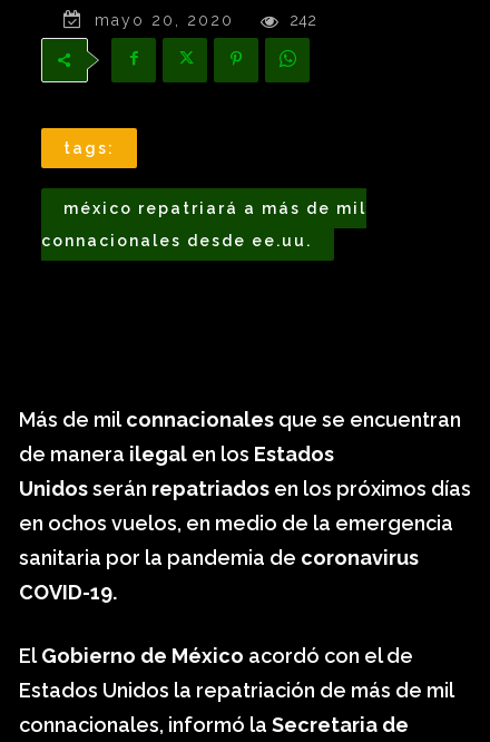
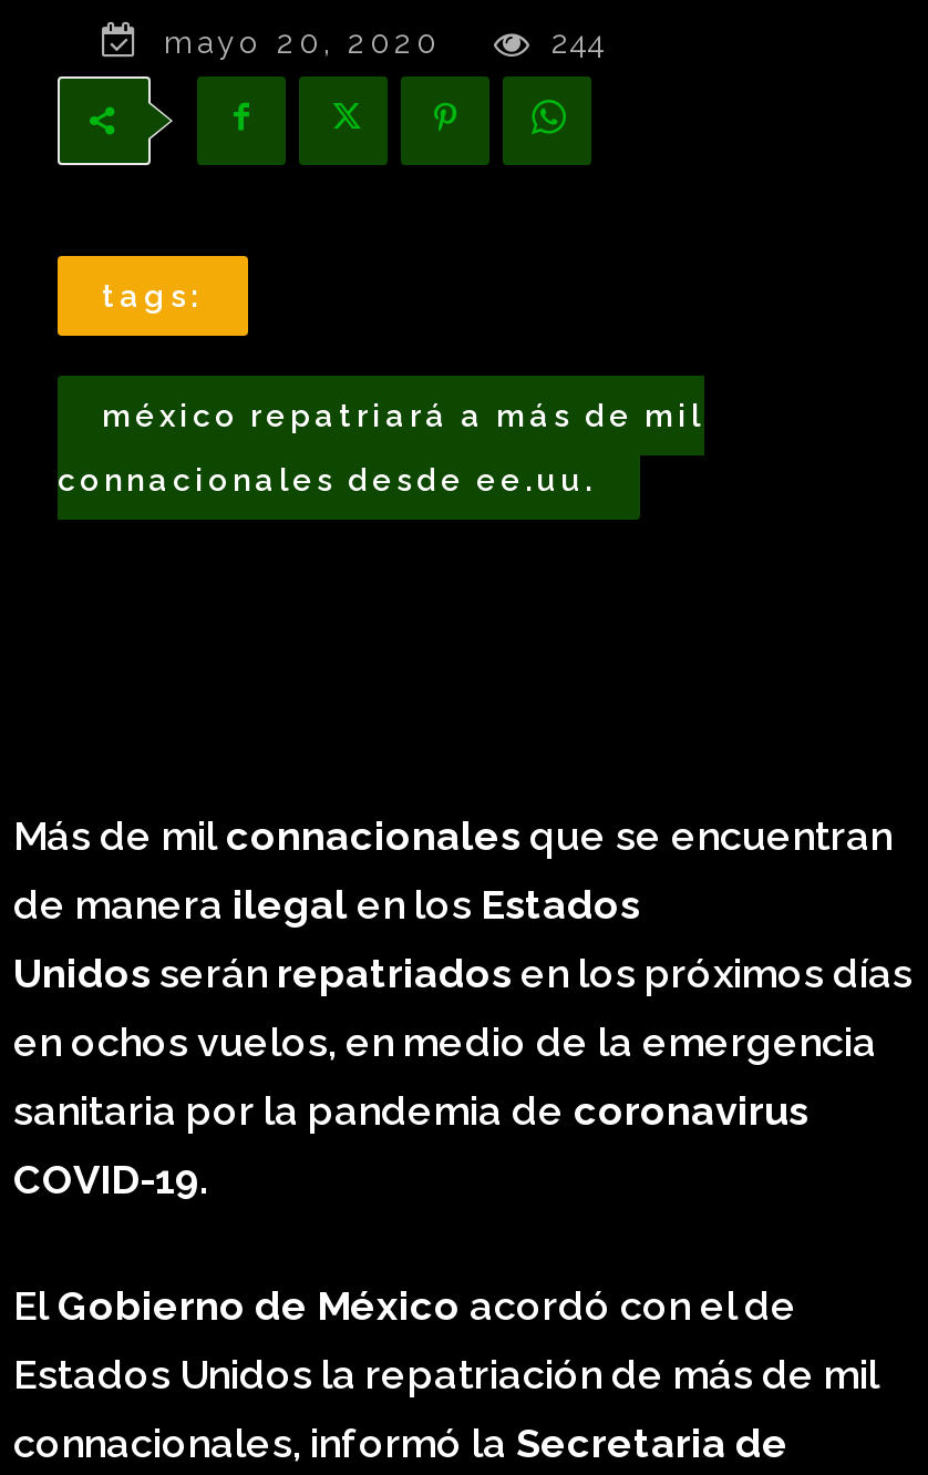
[290,12,316,30] 242 -> [551,25,605,60] 244

